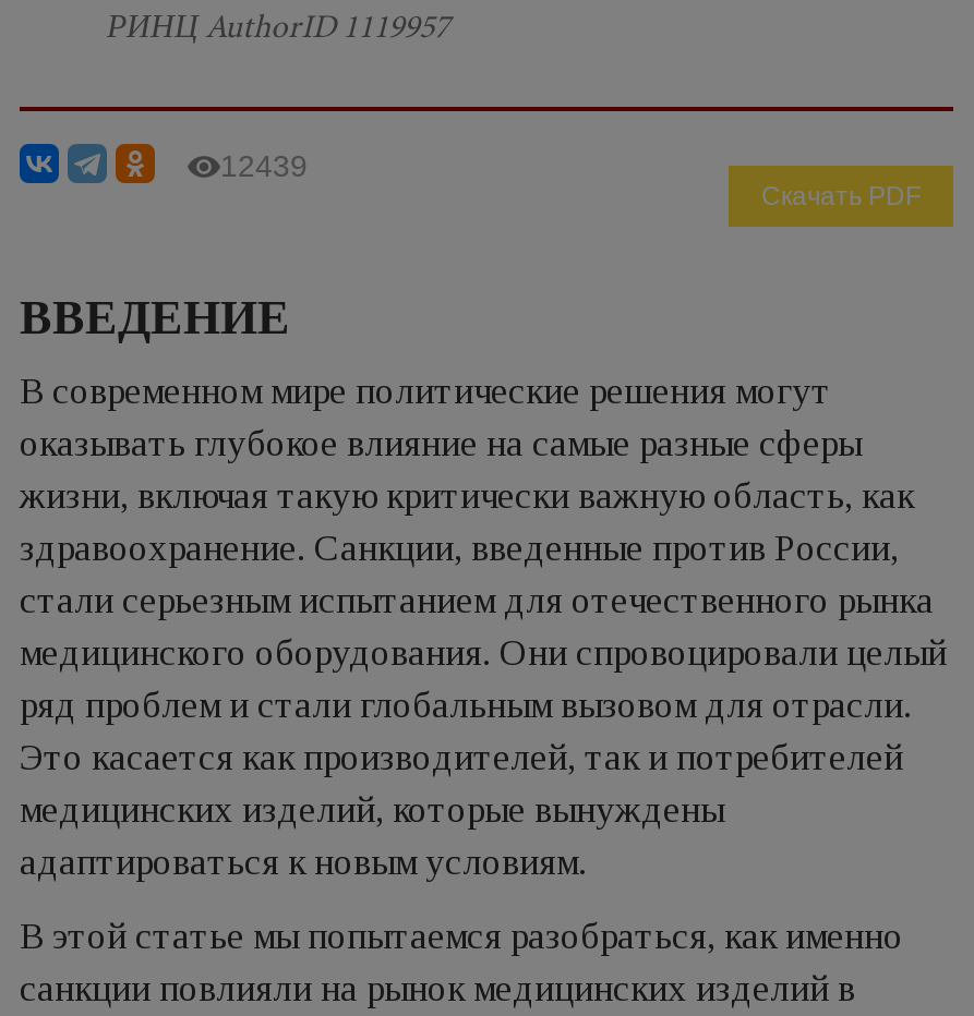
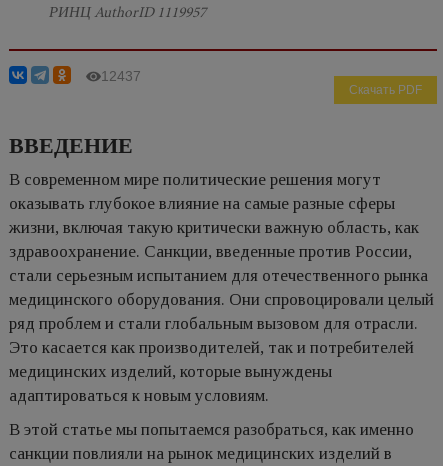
[220,148,308,183] 12439 -> [101,68,141,84] 12437

